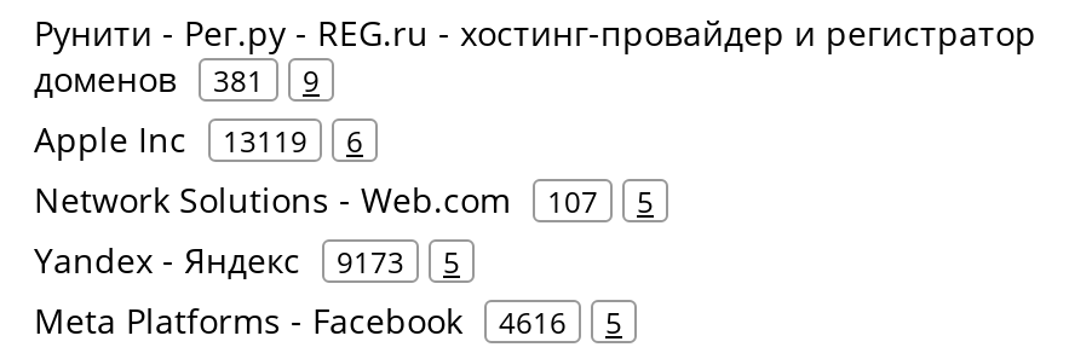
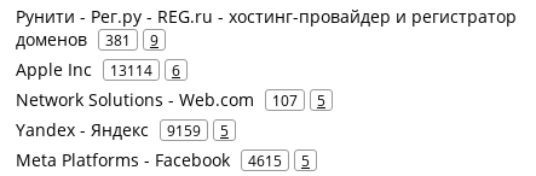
[34,116,363,162] Apple Inc 13119 6 -> [16,58,180,81] Apple Inc 13114 6
[34,237,460,283] Yandex - Яндекс 9173 5 -> [16,118,229,141] Yandex - Яндекс 9159 5
[34,297,622,343] Meta Platforms - Facebook 4616 5 -> [16,148,310,171] Meta Platforms - Facebook 4615 5

